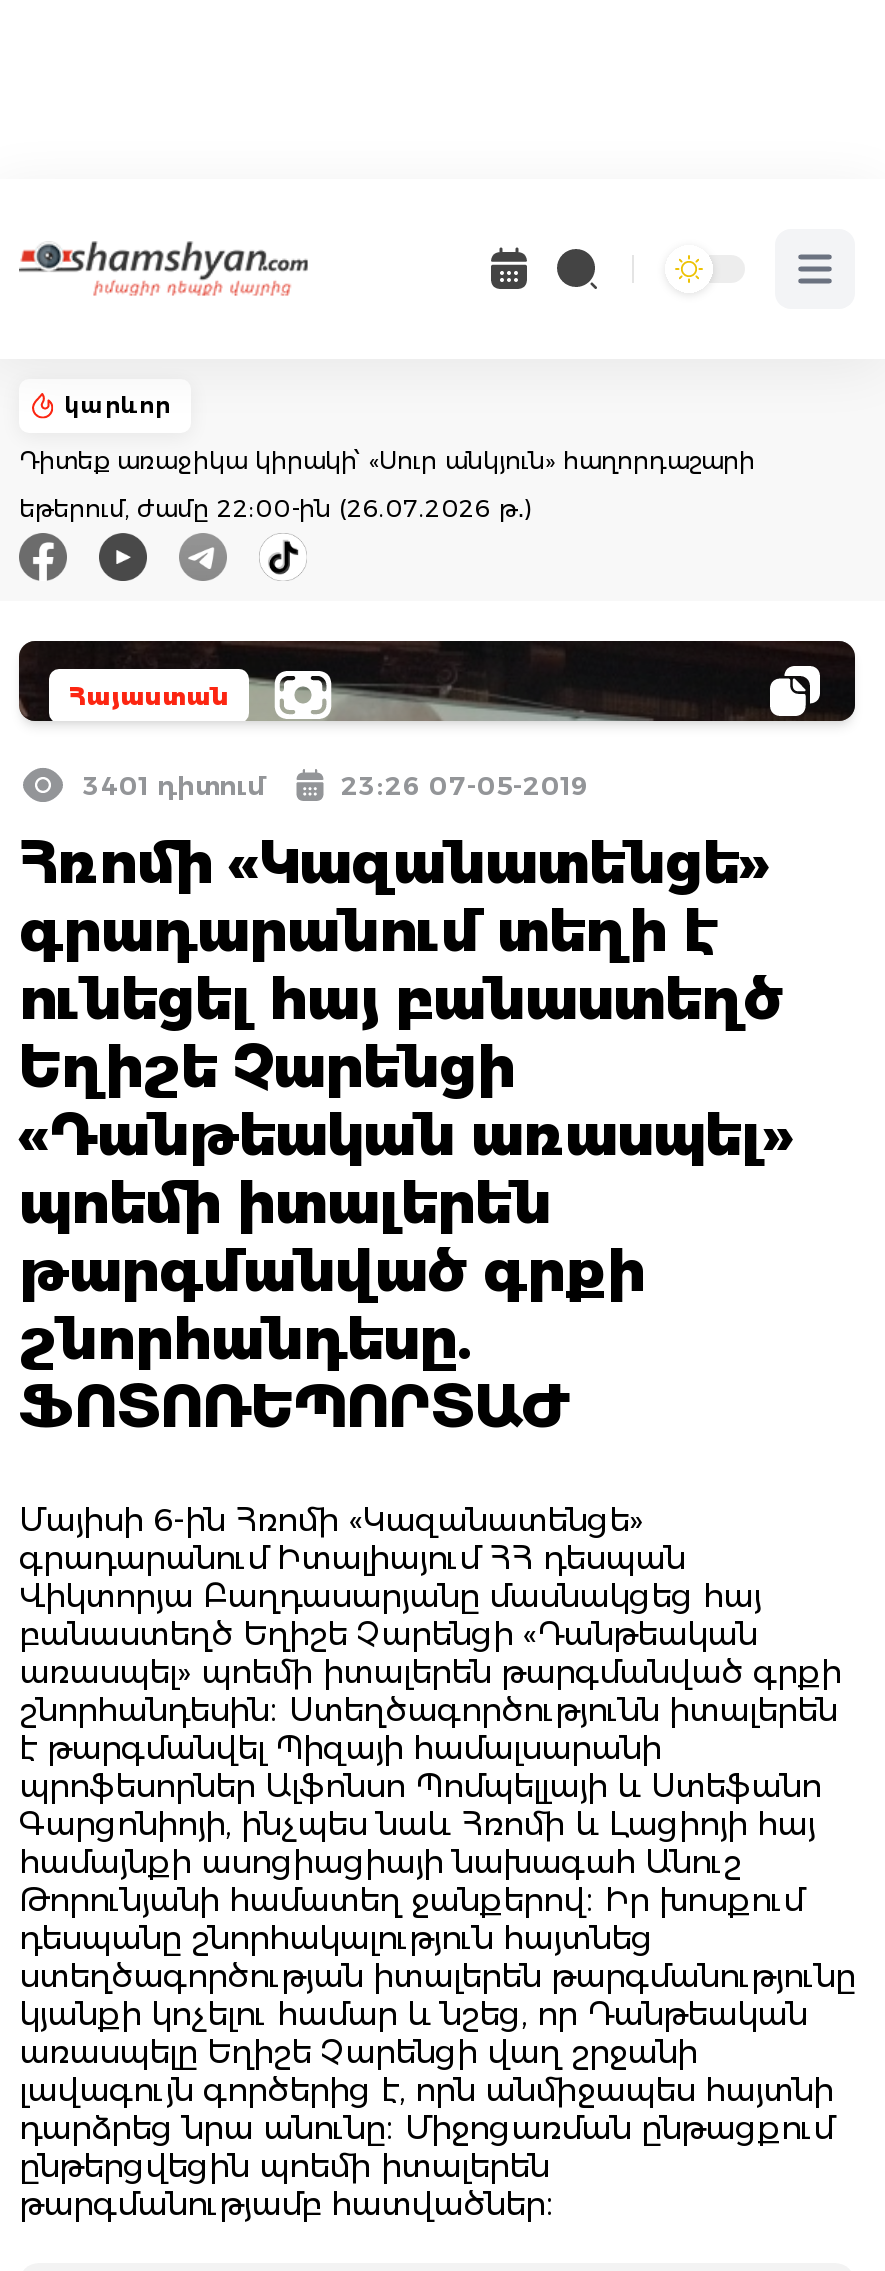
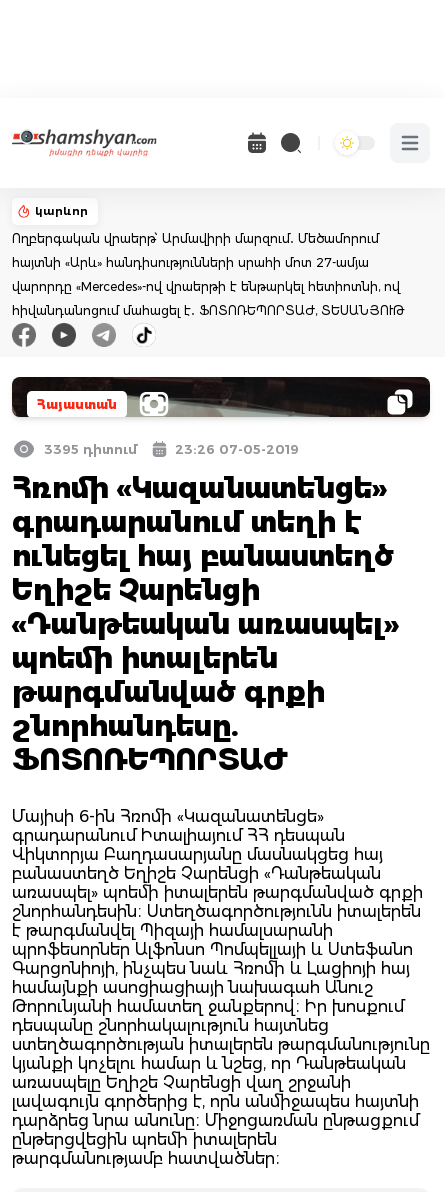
[19,445,755,523] Դիտեք առաջիկա կիրակի՝ «Սուր անկյուն» հաղորդաշարի | եթերում, ժամը 22:00-ին (26.07.2026 թ․) -> [12,231,404,318] Ողբերգական վրաերթ՝ Արմավիրի մարզում․ Մեծամորում | հայտնի «Արև» հանդիսությունների սրահի մոտ 27-ամյա | վարորդը «Mercedes»-ով վրաերթի է ենթարկել հետիոտնի, ով | հիվանդանոցում մահացել է․ ՖՈՏՈՌԵՊՈՐՏԱԺ, ՏԵՍԱՆՅՈՒԹ
[83,768,265,800] 3401 դիտում -> [44,441,137,457] 3395 դիտում

